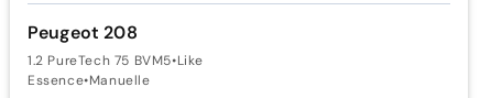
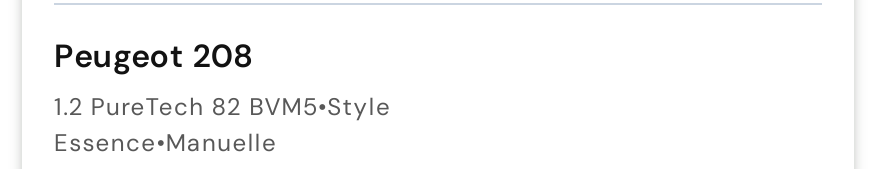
[28,52,204,69] 1.2 PureTech 75 BVM5•Like -> [54,91,391,123] 1.2 PureTech 82 BVM5•Style

